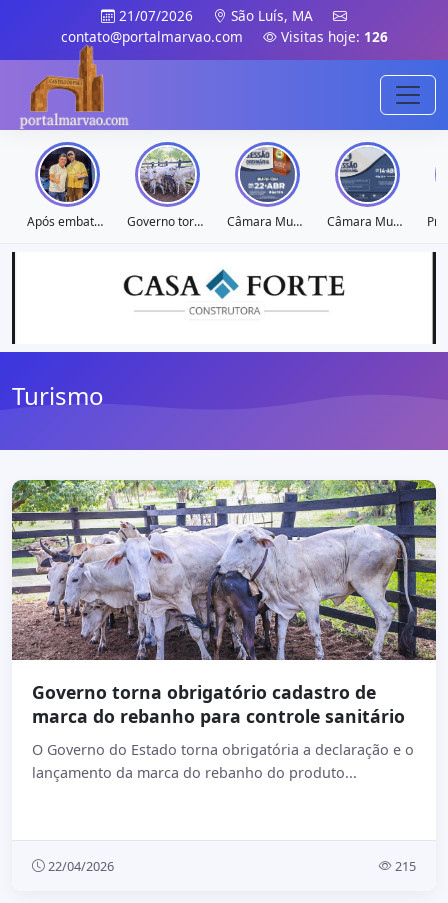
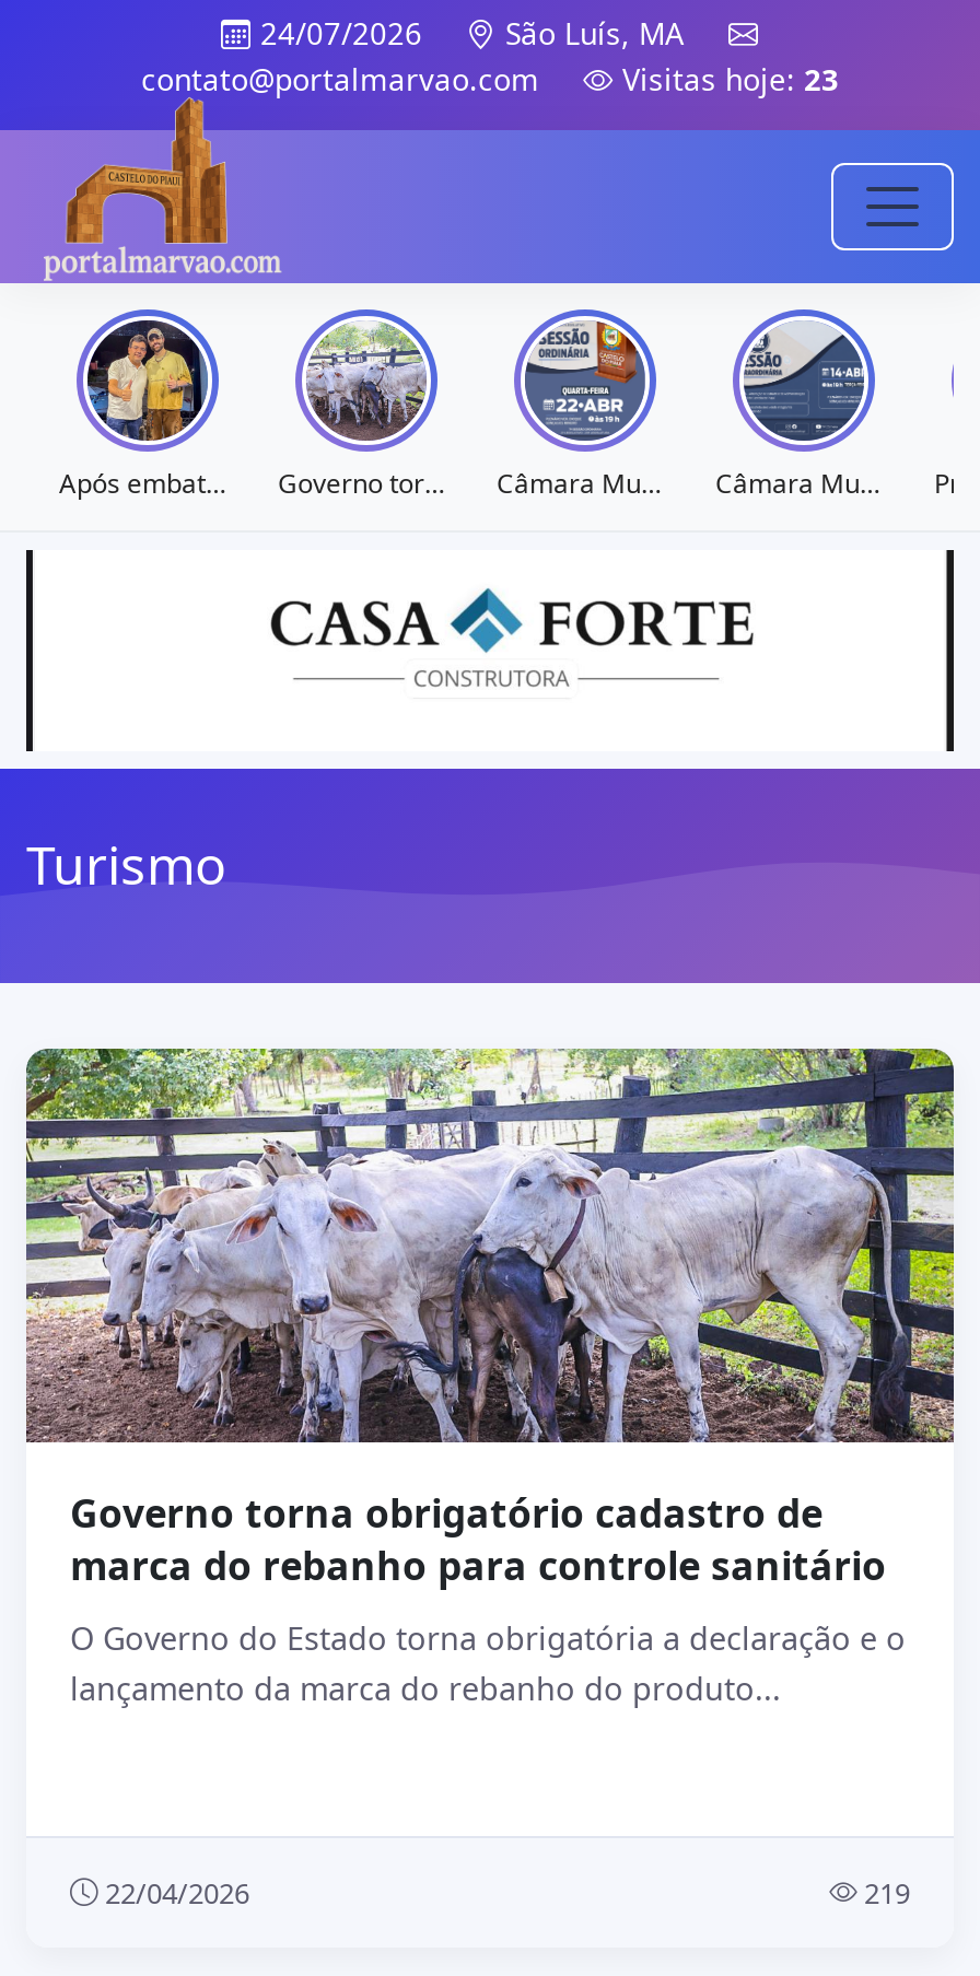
[115,6,313,25] 21/07/2026 São Luís, MA -> [252,12,685,54] 24/07/2026 São Luís, MA
[60,27,387,46] contato@portalmarvao.com Visitas hoje: 126 -> [141,58,839,100] contato@portalmarvao.com Visitas hoje: 23
[392,857,416,875] 215 -> [857,1873,910,1912] 219

